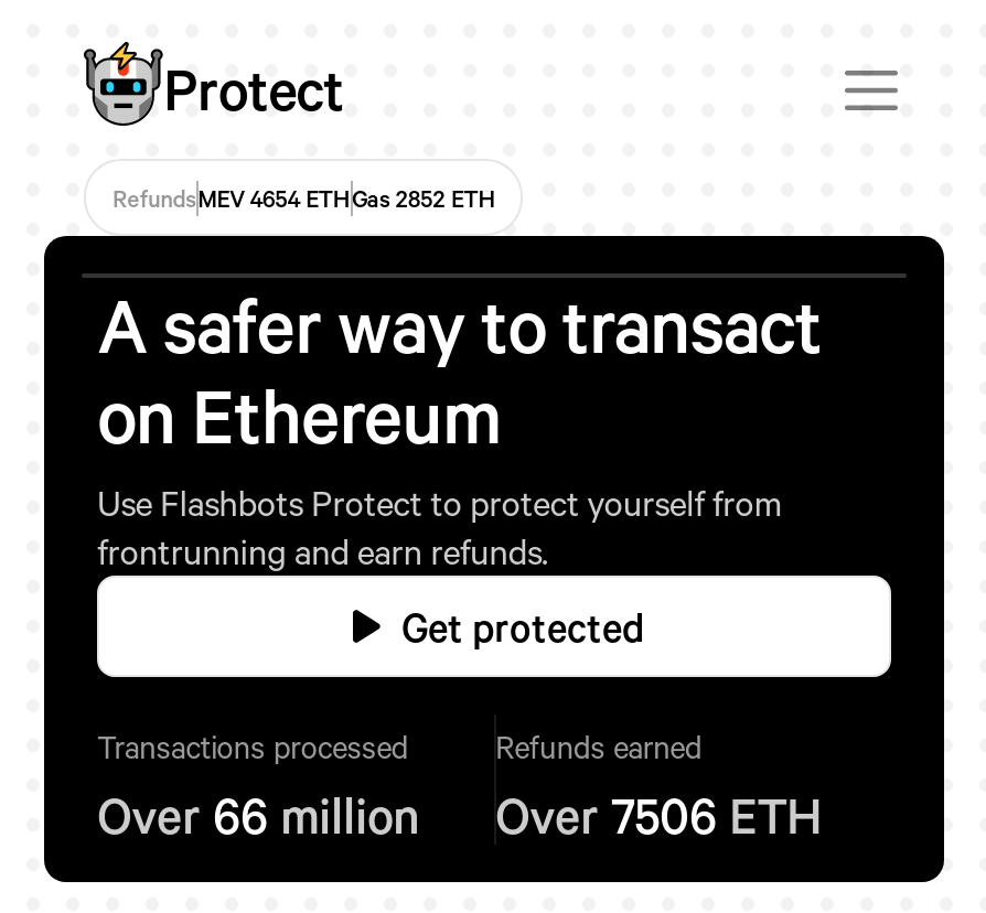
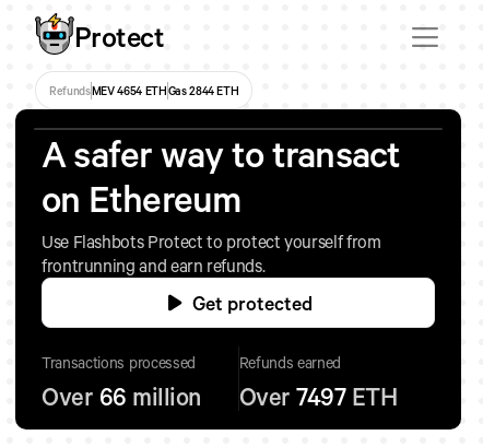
[112,182,495,213] RefundsMEV 4654 ETHGas 2852 ETH -> [49,83,239,98] RefundsMEV 4654 ETHGas 2844 ETH
[97,780,821,846] Over 66 million Over 7506 ETH -> [42,379,397,411] Over 66 million Over 7497 ETH

